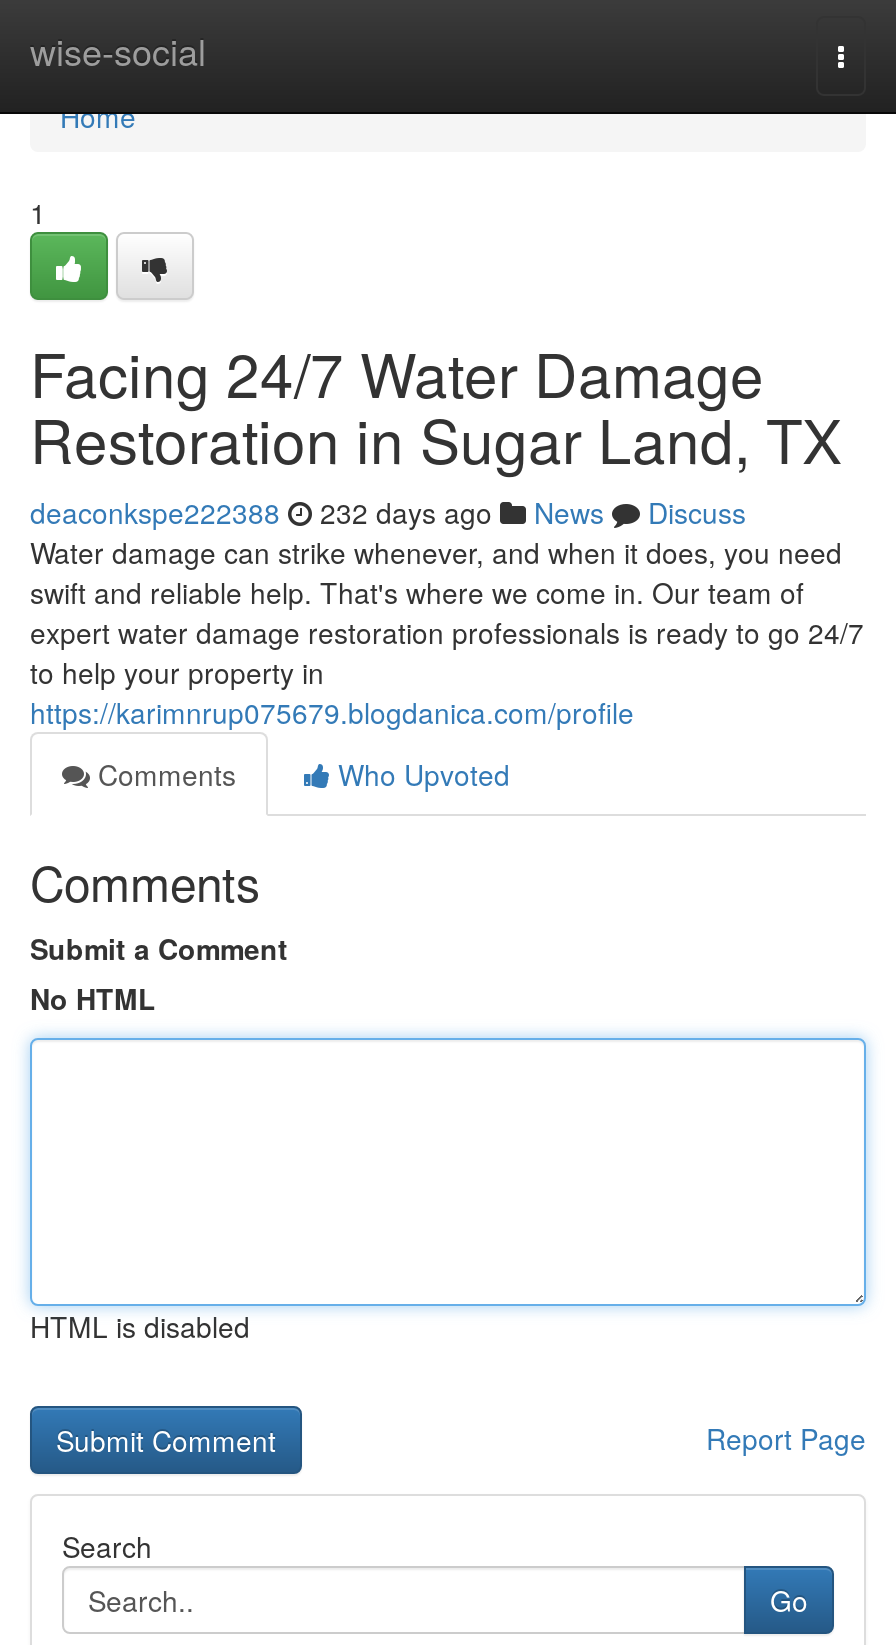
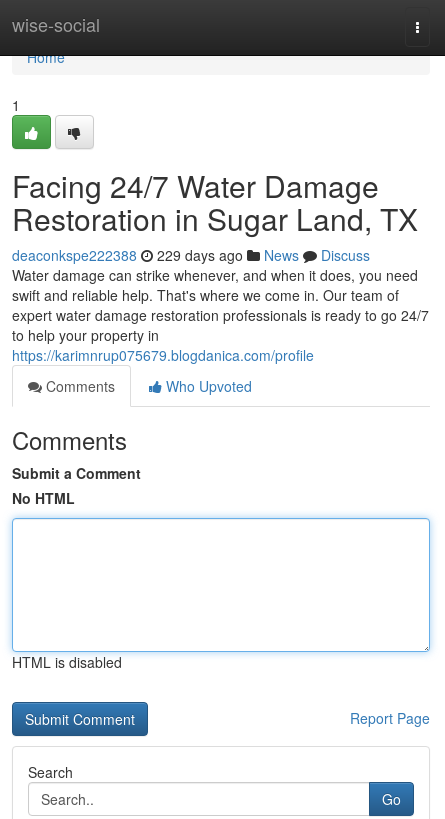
[30,492,746,532] deaconkspe222388 232 days ago News Discuss -> [12,245,370,265] deaconkspe222388 229 days ago News Discuss

